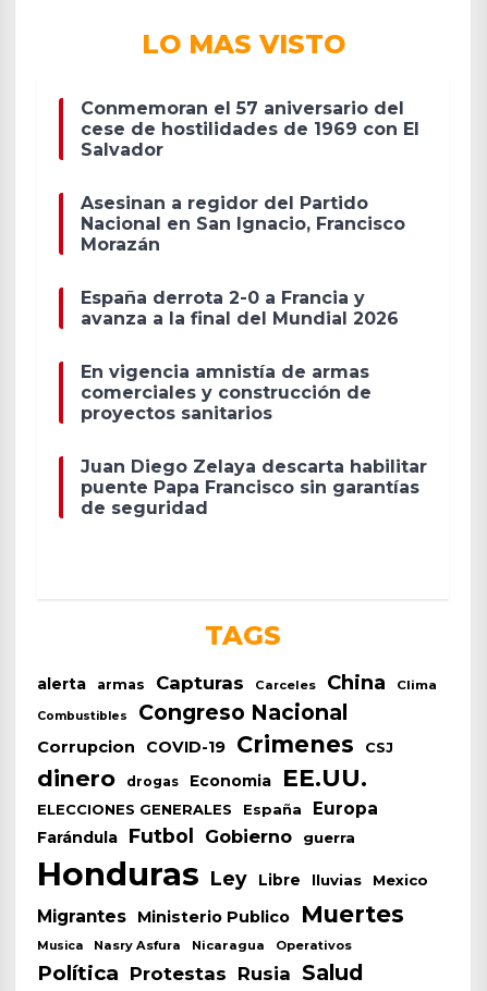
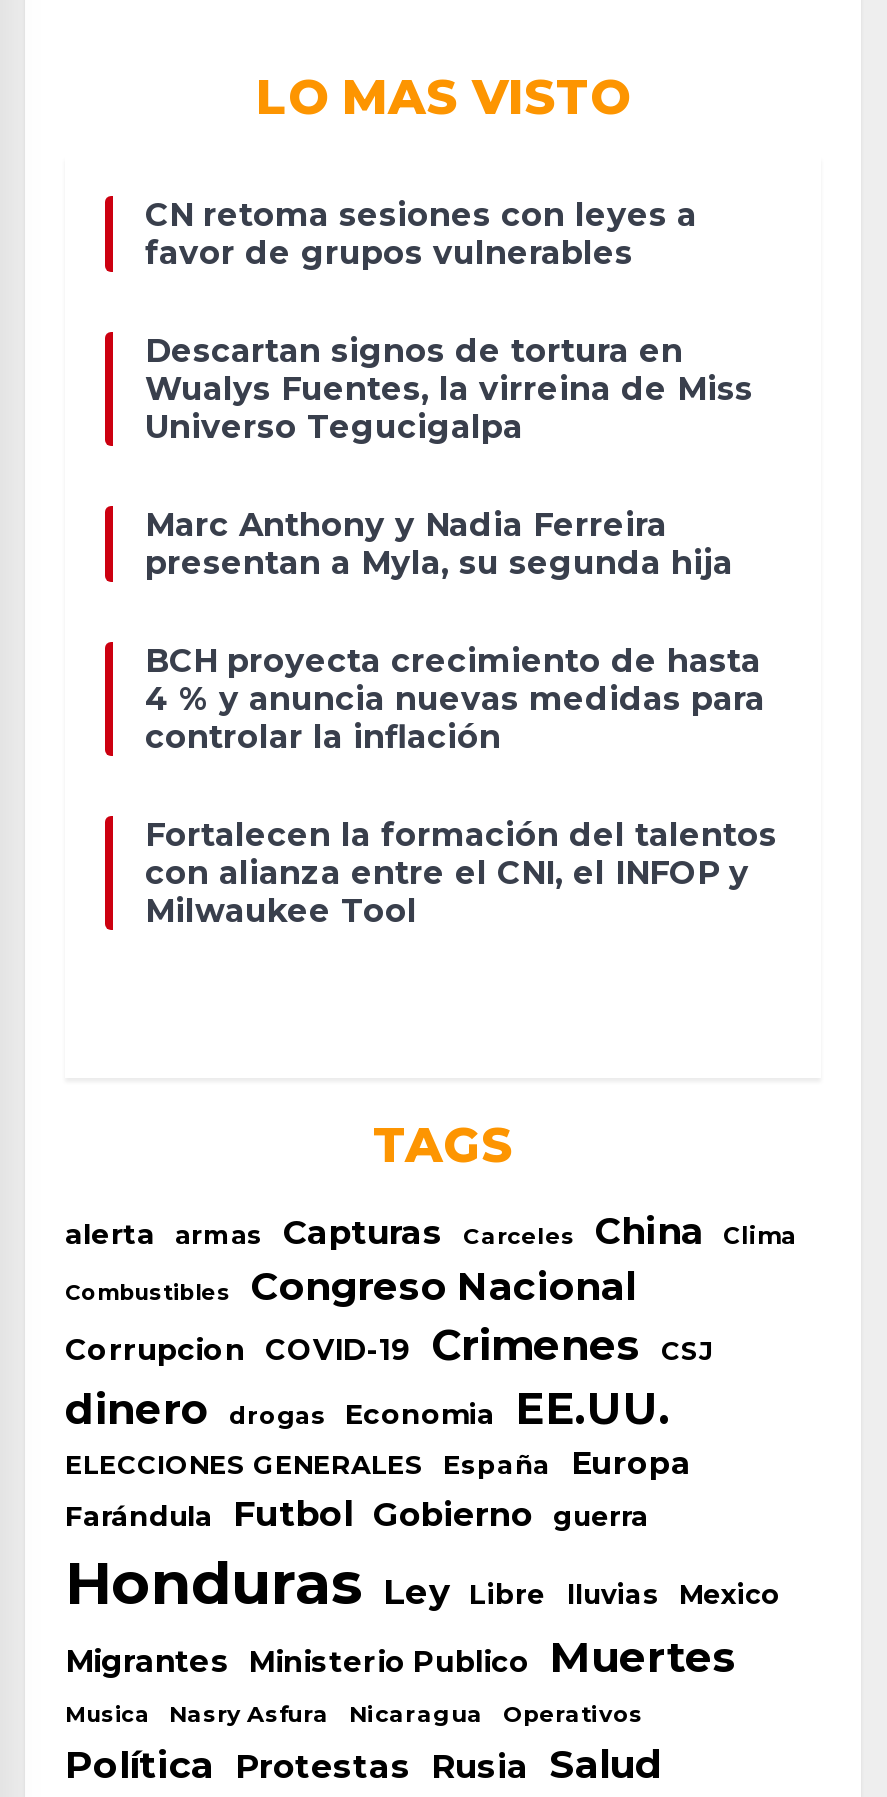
[81,98,419,160] Conmemoran el 57 aniversario del | cese de hostilidades de 1969 con El | Salvador -> [145,196,697,272] CN retoma sesiones con leyes a | favor de grupos vulnerables
[81,193,405,255] Asesinan a regidor del Partido | Nacional en San Ignacio, Francisco | Morazán -> [145,332,753,446] Descartan signos de tortura en | Wualys Fuentes, la virreina de Miss | Universo Tegucigalpa
[81,288,399,329] España derrota 2-0 a Francia y | avanza a la final del Mundial 2026 -> [145,506,733,582] Marc Anthony y Nadia Ferreira | presentan a Myla, su segunda hija
[81,362,372,424] En vigencia amnistía de armas | comerciales y construcción de | proyectos sanitarios -> [145,642,765,756] BCH proyecta crecimiento de hasta | 4 % y anuncia nuevas medidas para | controlar la inflación
[81,457,427,519] Juan Diego Zelaya descarta habilitar | puente Papa Francisco sin garantías | de seguridad -> [145,816,777,930] Fortalecen la formación del talentos | con alianza entre el CNI, el INFOP y | Milwaukee Tool

